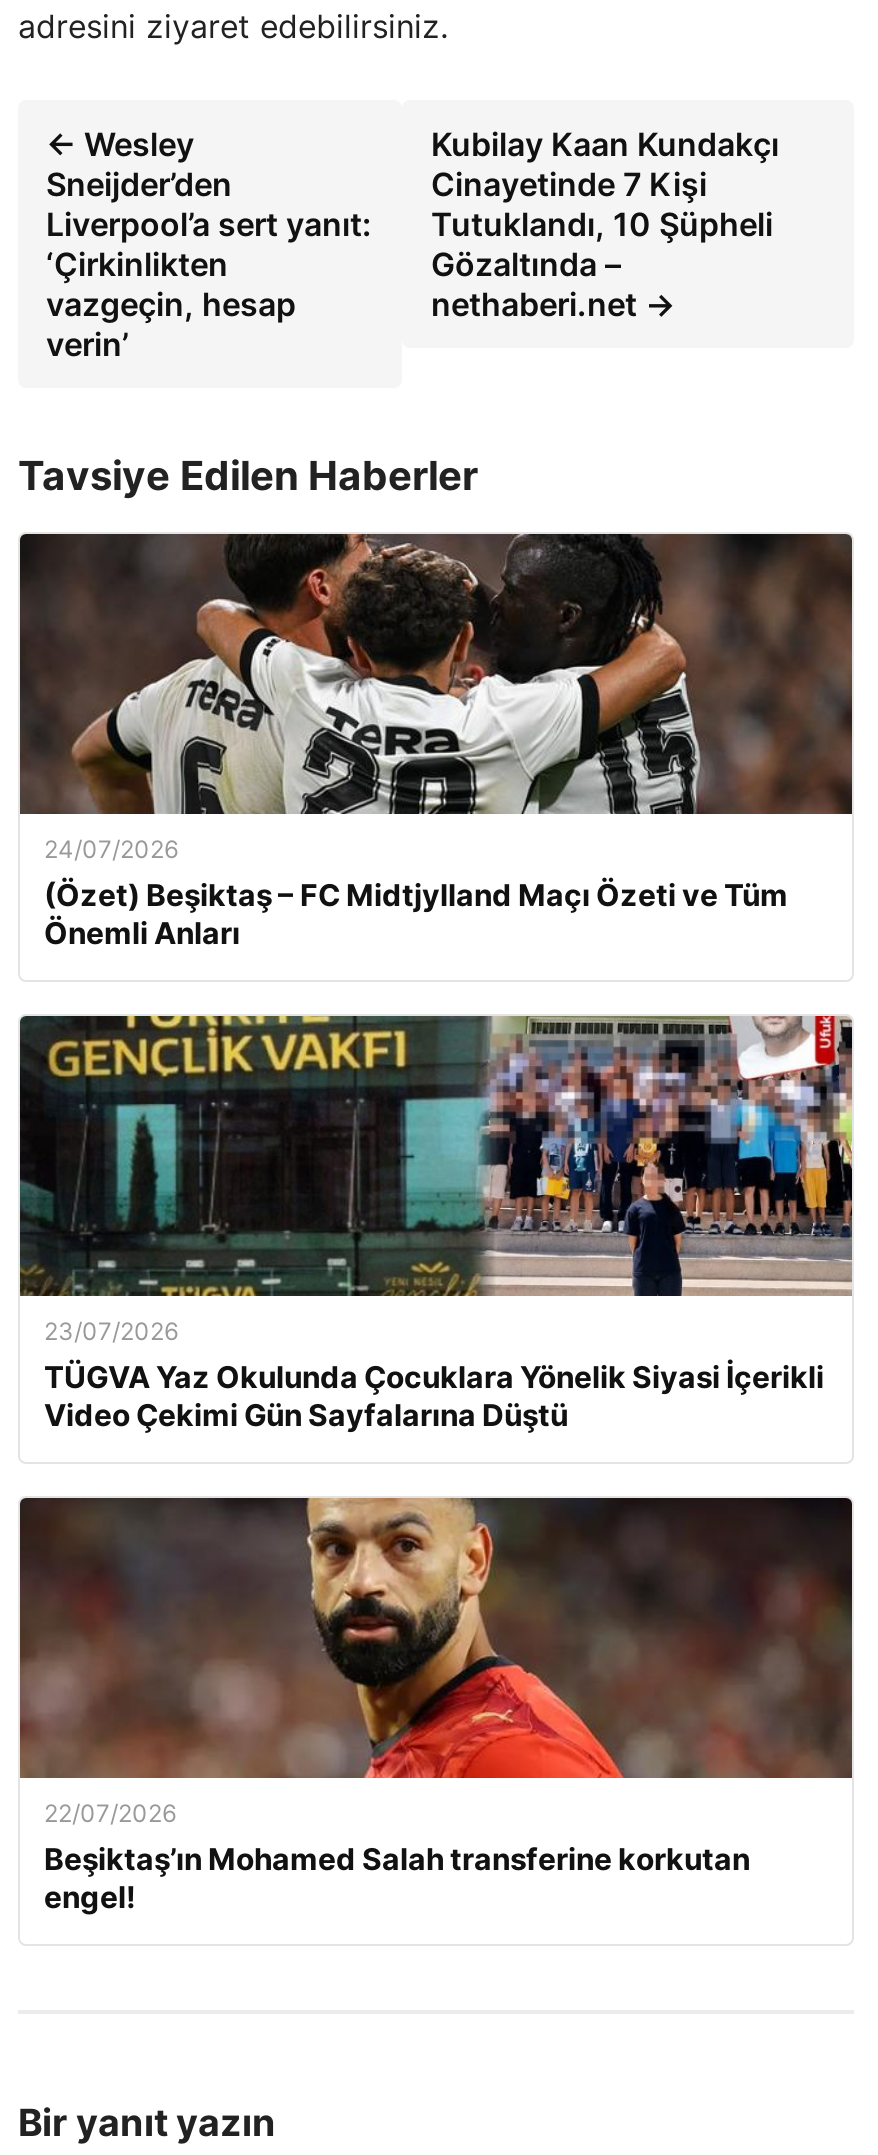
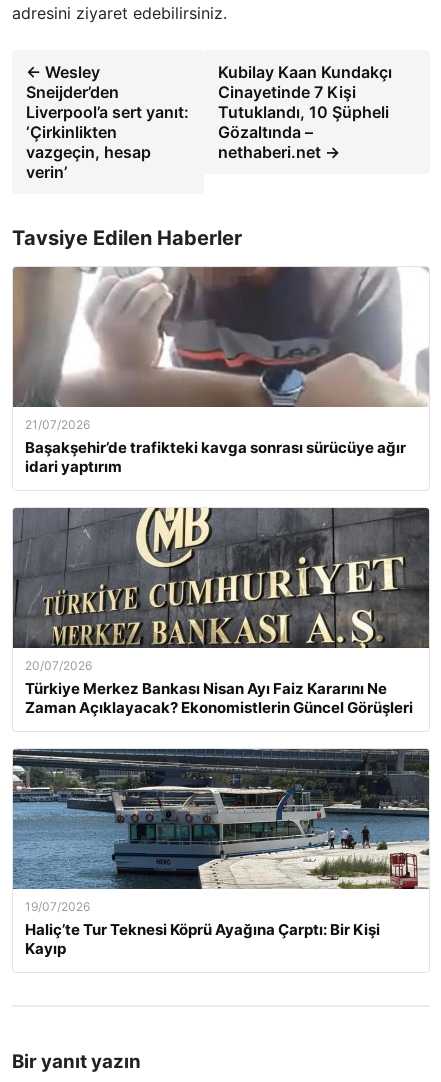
[18,532,854,952] [image] | 24/07/2026 | (Özet) Beşiktaş – FC Midtjylland Maçı Özeti ve Tüm | Önemli Anları -> [12,266,429,476] [image] | 21/07/2026 | Başakşehir’de trafikteki kavga sonrası sürücüye ağır | idari yaptırım
[20,1014,854,1434] [image] | 23/07/2026 | TÜGVA Yaz Okulunda Çocuklara Yönelik Siyasi İçerikli | Video Çekimi Gün Sayfalarına Düştü -> [12,507,430,717] [image] | 20/07/2026 | Türkiye Merkez Bankası Nisan Ayı Faiz Kararını Ne | Zaman Açıklayacak? Ekonomistlerin Güncel Görüşleri
[18,1496,854,1916] [image] | 22/07/2026 | Beşiktaş’ın Mohamed Salah transferine korkutan | engel! -> [12,748,430,958] [image] | 19/07/2026 | Haliç’te Tur Teknesi Köprü Ayağına Çarptı: Bir Kişi | Kayıp

